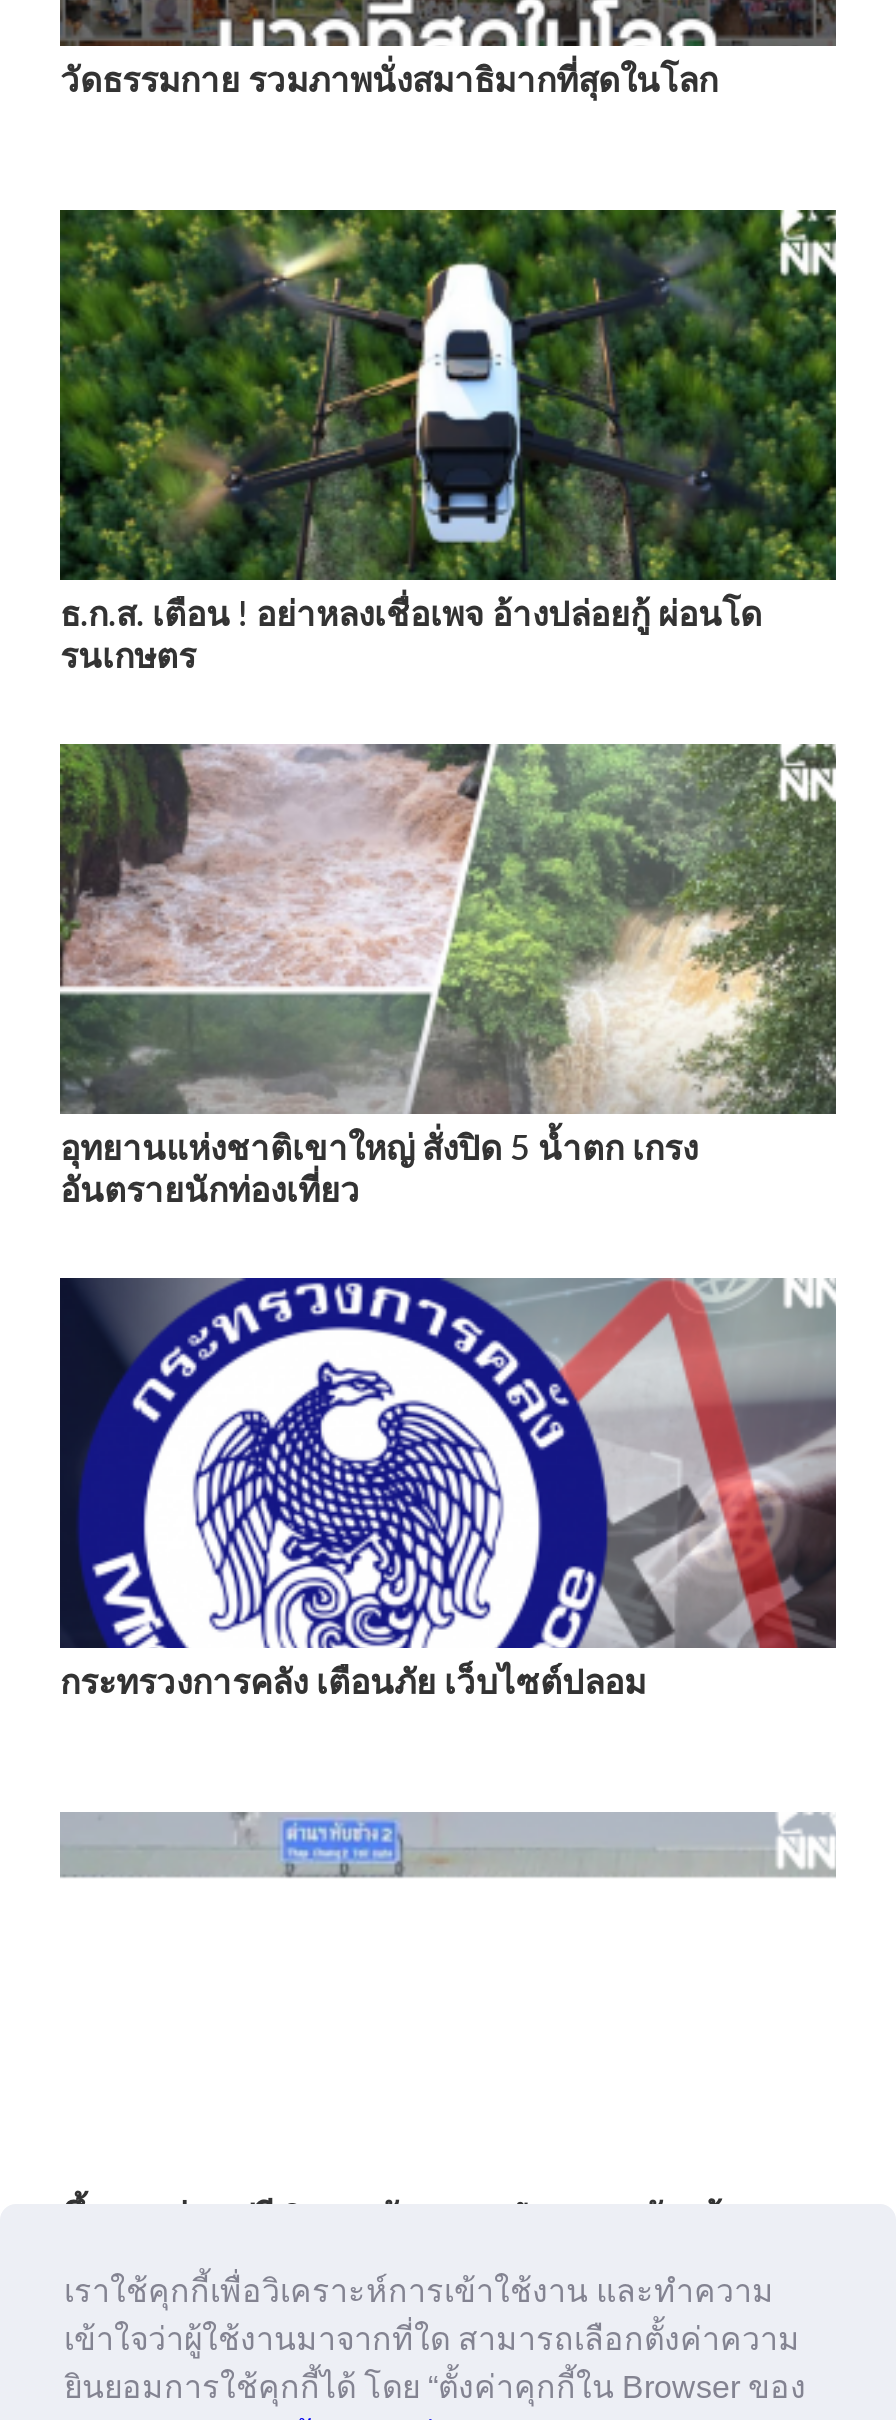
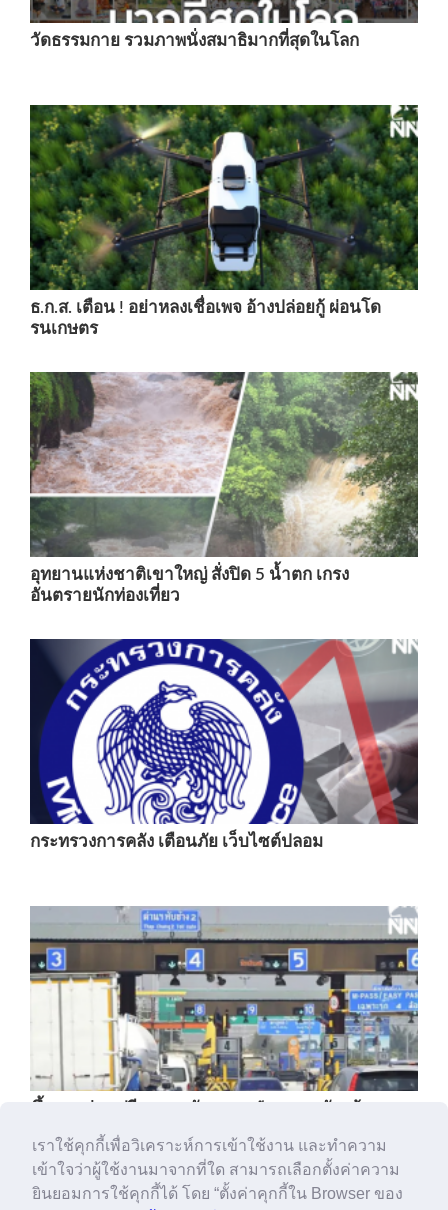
none -> [29,938,419,1092] [image]

